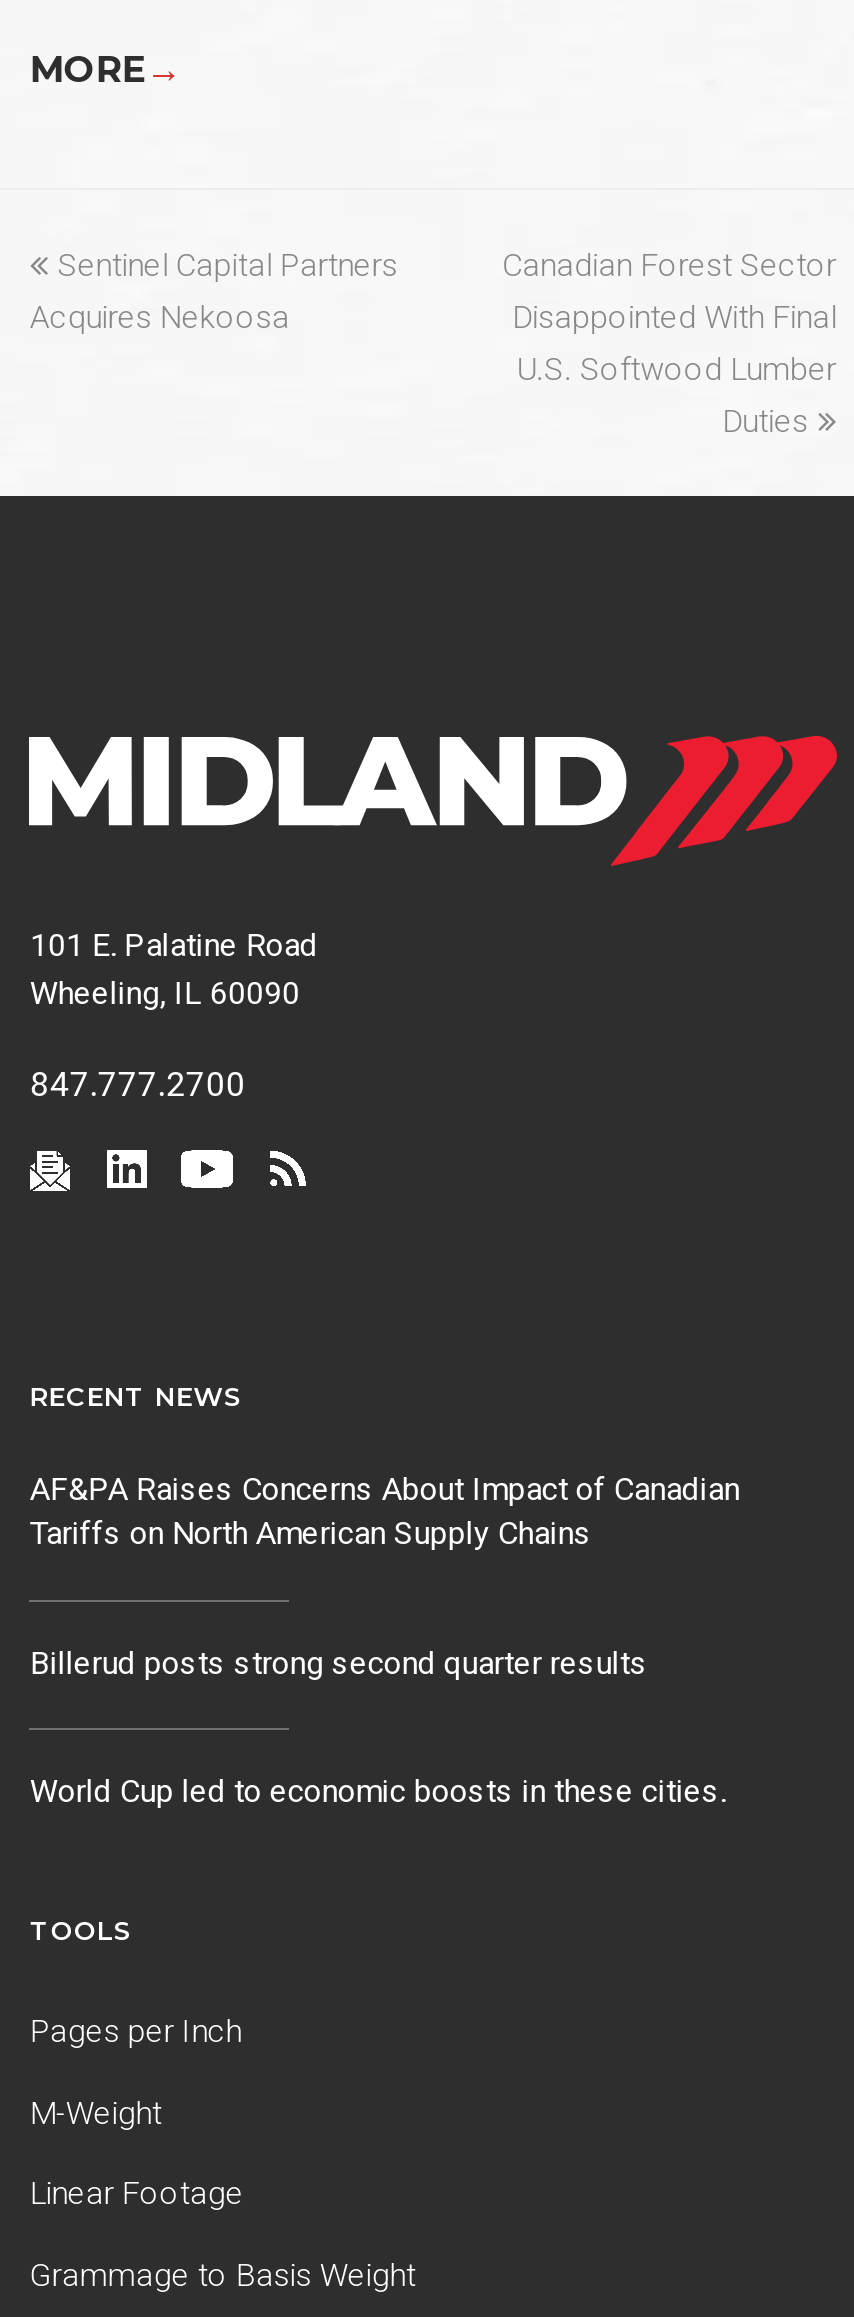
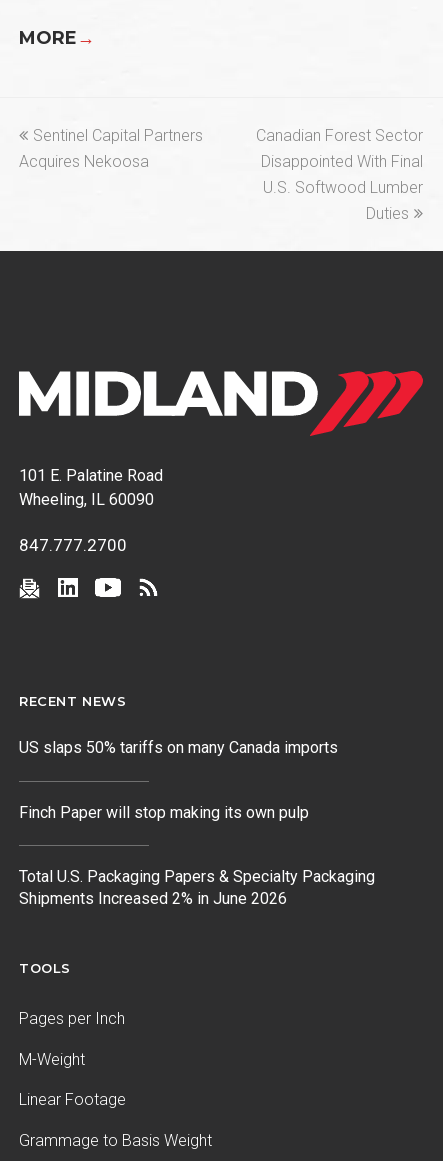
[30,1471,740,1553] AF&PA Raises Concerns About Impact of Canadian | Tariffs on North American Supply Chains -> [19,738,338,757] US slaps 50% tariffs on many Canada imports
[30,1644,648,1682] Billerud posts strong second quarter results -> [19,803,309,822] Finch Paper will stop making its own pulp
[30,1773,726,1811] World Cup led to economic boosts in these cities. -> [19,867,375,908] Total U.S. Packaging Papers & Specialty Packaging | Shipments Increased 2% in June 2026

